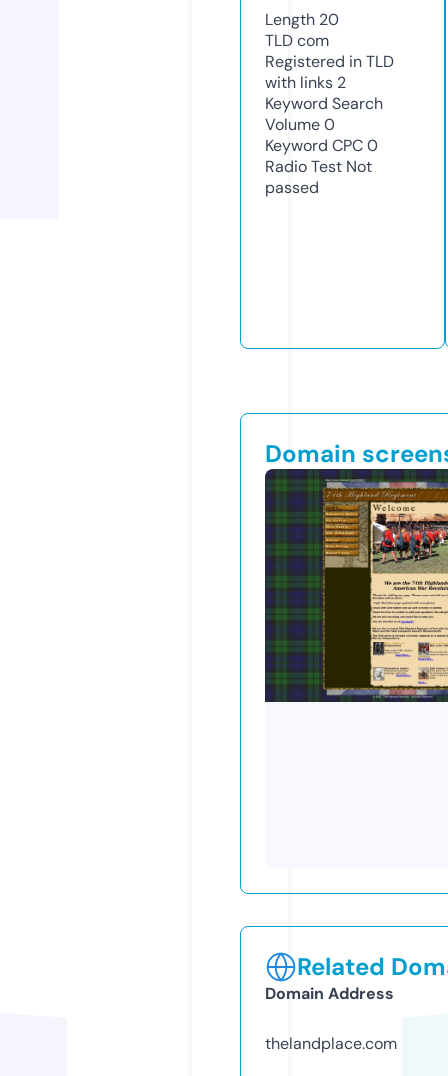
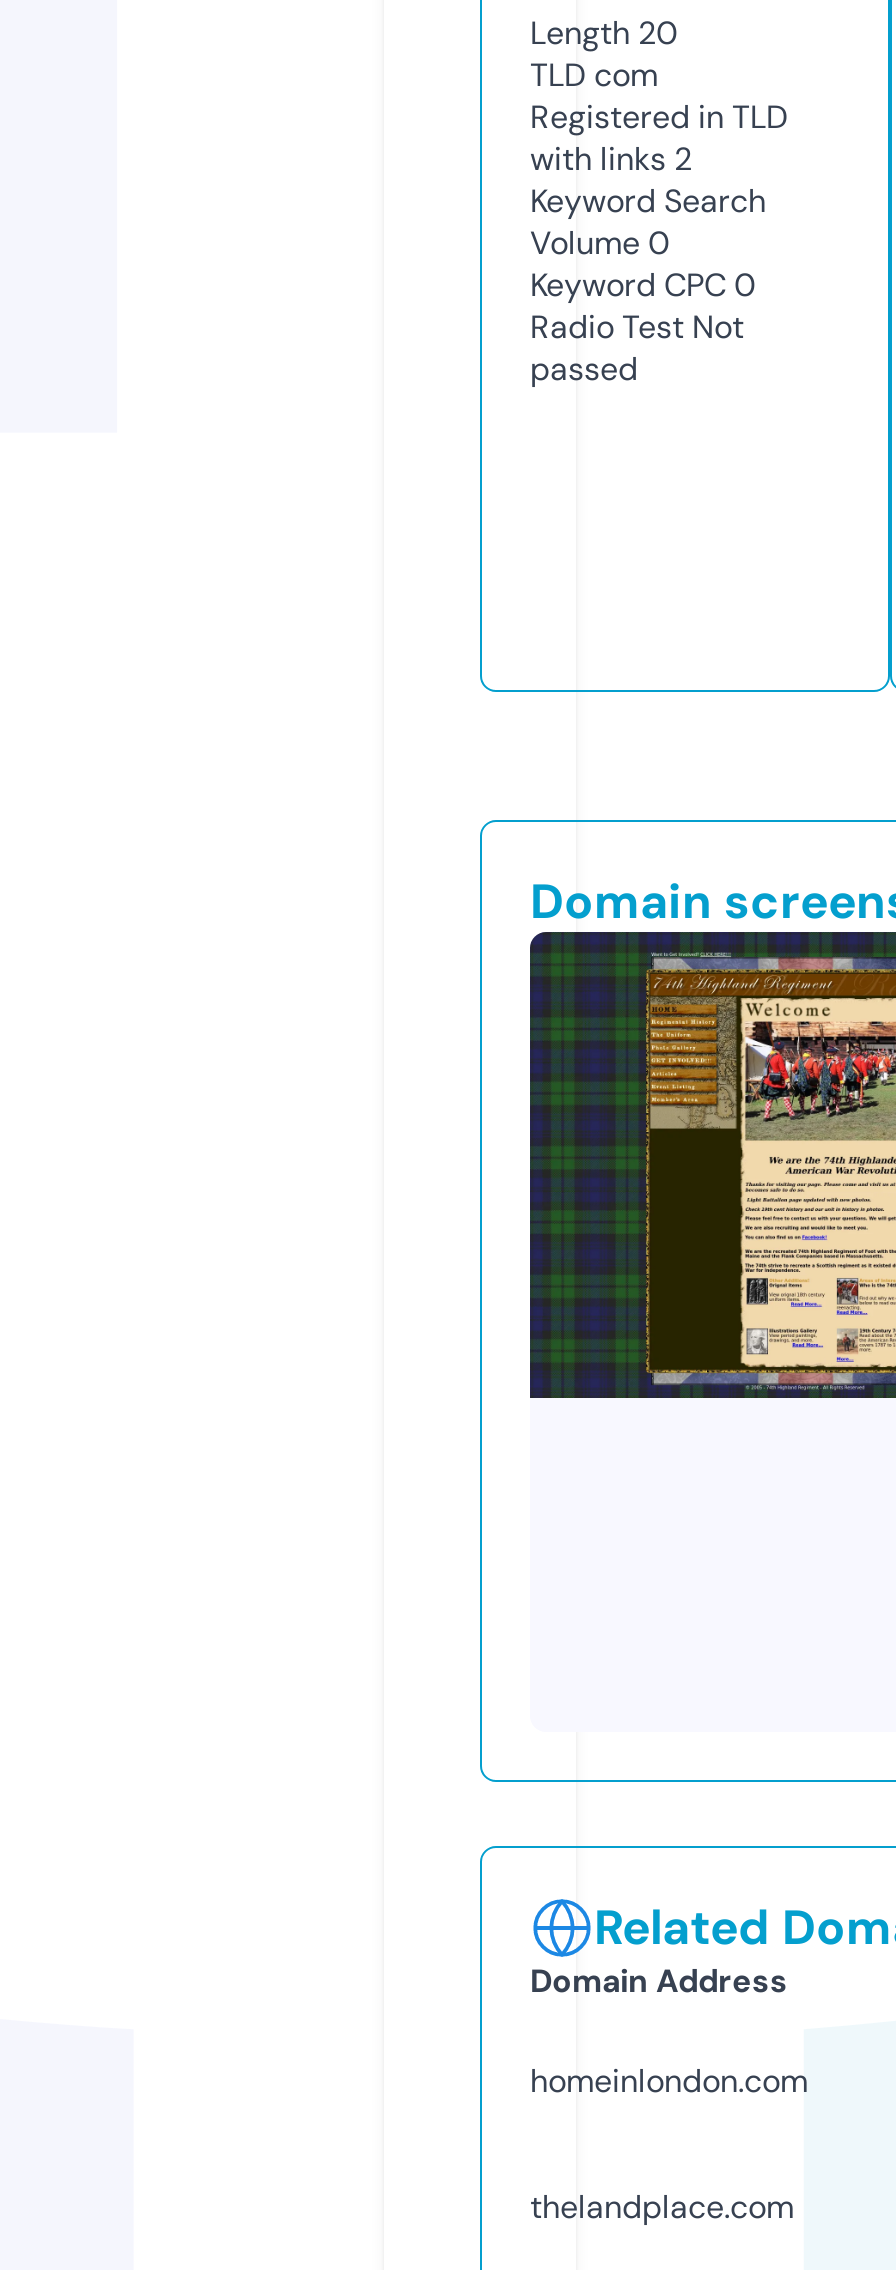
none -> [530,2060,808,2102] homeinlondon.com

